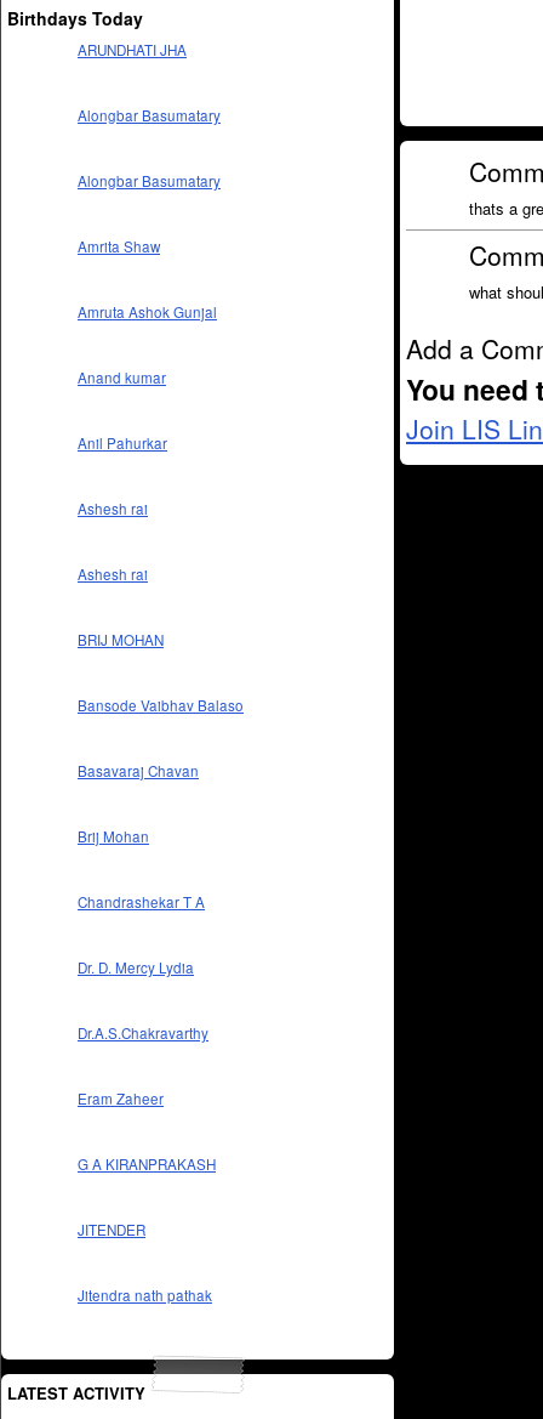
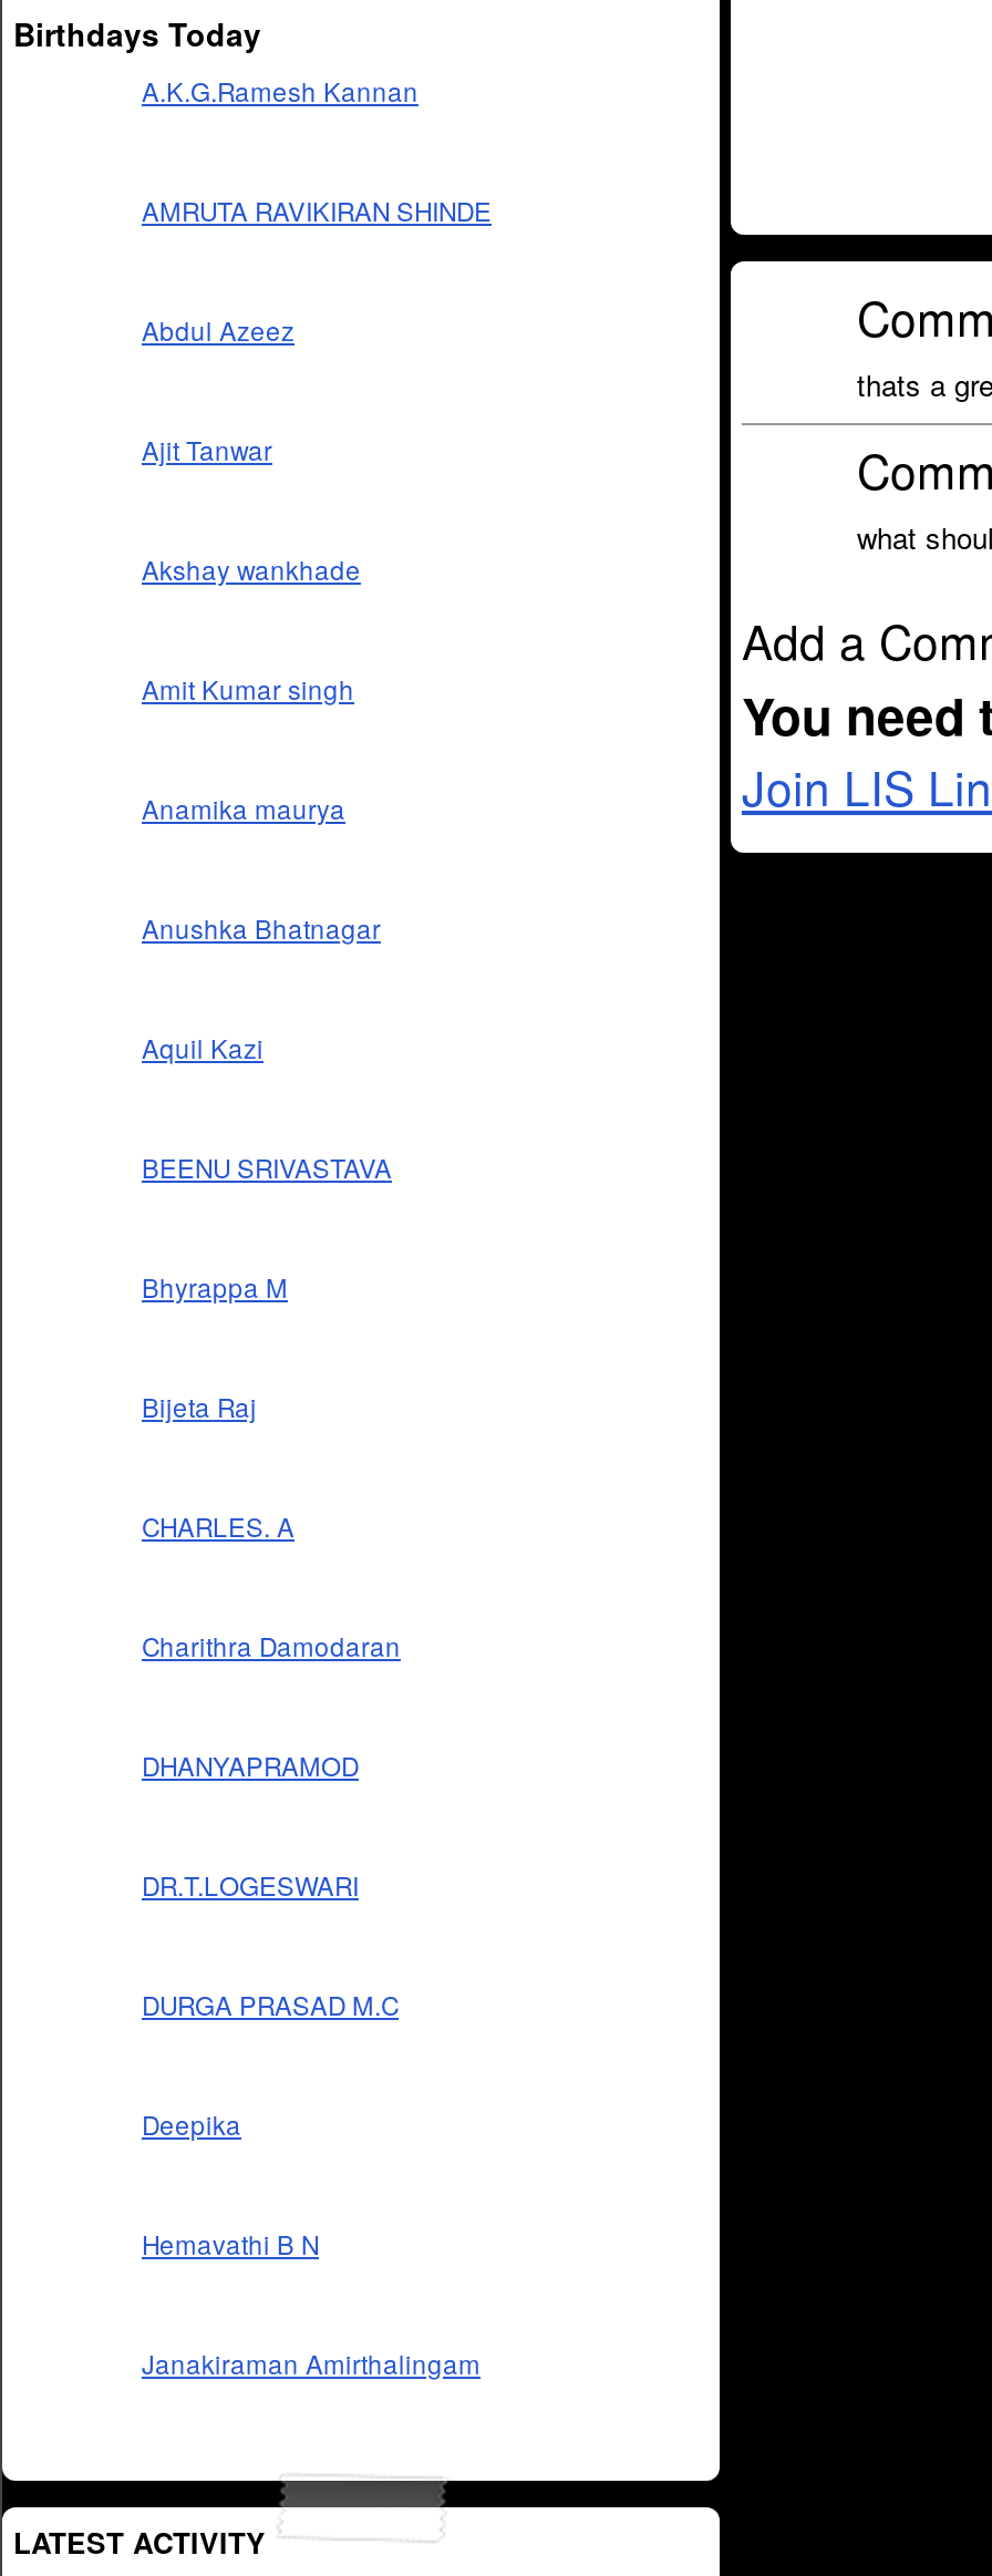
[78,40,187,60] ARUNDHATI JHA -> [142,73,418,109] A.K.G.Ramesh Kannan
[78,106,221,125] Alongbar Basumatary -> [142,193,492,228] AMRUTA RAVIKIRAN SHINDE
[78,171,221,191] Alongbar Basumatary -> [142,313,294,348] Abdul Azeez
[78,237,160,256] Amrita Shaw -> [142,432,272,468] Ajit Tanwar
[78,302,217,322] Amruta Ashok Gunjal -> [142,552,361,587] Akshay wankhade
[78,368,166,387] Anand kumar -> [142,671,354,707] Amit Kumar singh
[78,433,167,453] Anil Pahurkar -> [142,791,345,826] Anamika maurya
[78,499,148,518] Ashesh rai -> [142,911,381,946] Anushka Bhatnagar
[78,565,148,584] Ashesh rai -> [142,1030,263,1066] Aquil Kazi
[78,630,164,650] BRIJ MOHAN -> [142,1150,392,1185] BEENU SRIVASTAVA
[78,696,244,715] Bansode Vaibhav Balaso -> [142,1269,288,1305] Bhyrappa M
[78,761,199,781] Basavaraj Chavan -> [142,1389,257,1424] Bijeta Raj
[78,827,149,846] Brij Mohan -> [142,1509,294,1544] CHARLES. A
[78,892,205,912] Chandrashekar T A -> [142,1628,401,1664] Charithra Damodaran
[78,958,194,977] Dr. D. Mercy Lydia -> [142,1748,359,1783] DHANYAPRAMOD
[78,1023,208,1043] Dr.A.S.Chakravarthy -> [142,1867,359,1903] DR.T.LOGESWARI
[78,1089,164,1108] Eram Zaheer -> [142,1987,399,2022] DURGA PRASAD M.C
[78,1155,216,1174] G A KIRANPRAKASH -> [142,2107,241,2142] Deepika
[78,1220,145,1239] JITENDER -> [142,2226,319,2262] Hemavathi B N
[78,1286,212,1305] Jitendra nath pathak -> [142,2346,480,2381] Janakiraman Amirthalingam

